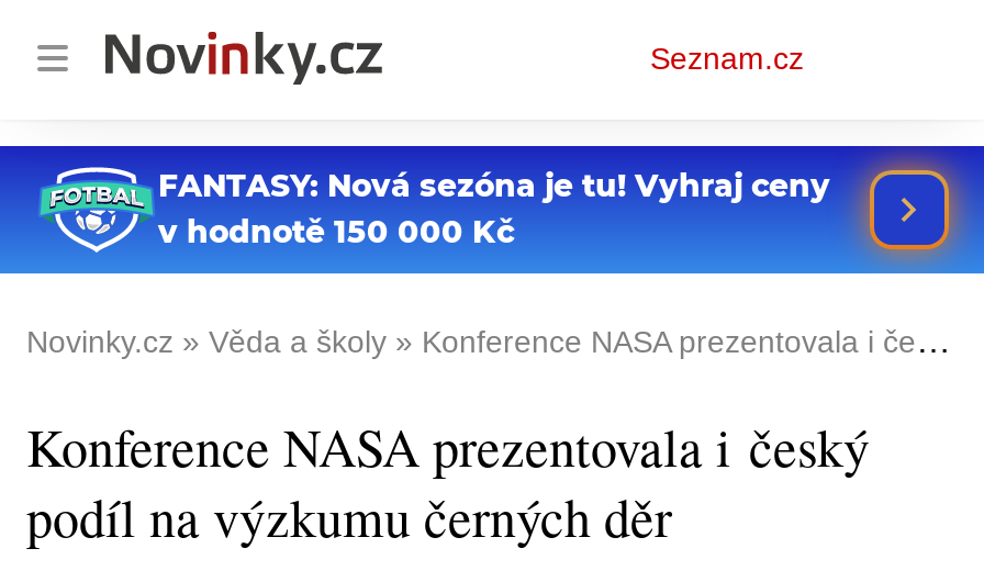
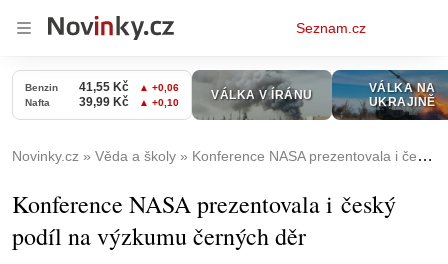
[7,144,977,276] [image] -> [3,68,445,125] [image]

